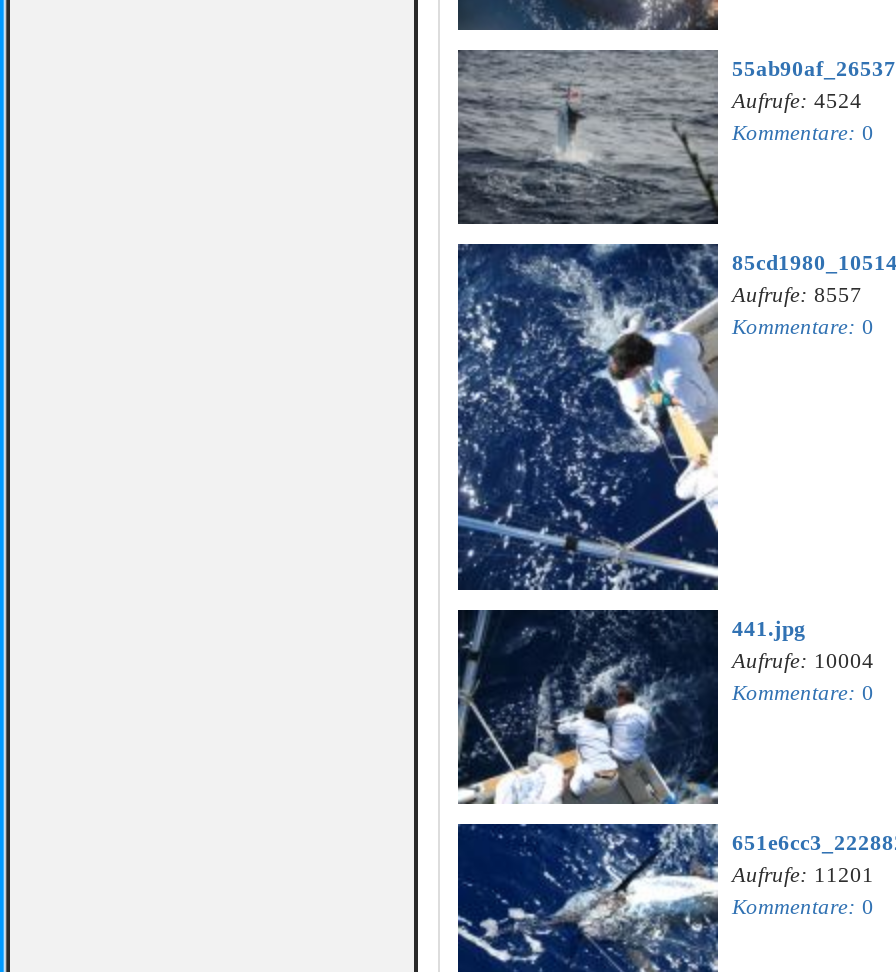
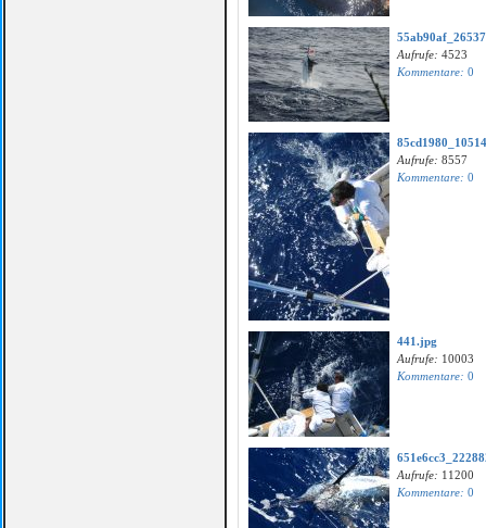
[732,88,862,112] Aufrufe: 4524 -> [397,48,468,61] Aufrufe: 4523
[732,648,874,672] Aufrufe: 10004 -> [397,352,474,365] Aufrufe: 10003
[732,862,874,886] Aufrufe: 11201 -> [397,468,474,481] Aufrufe: 11200

